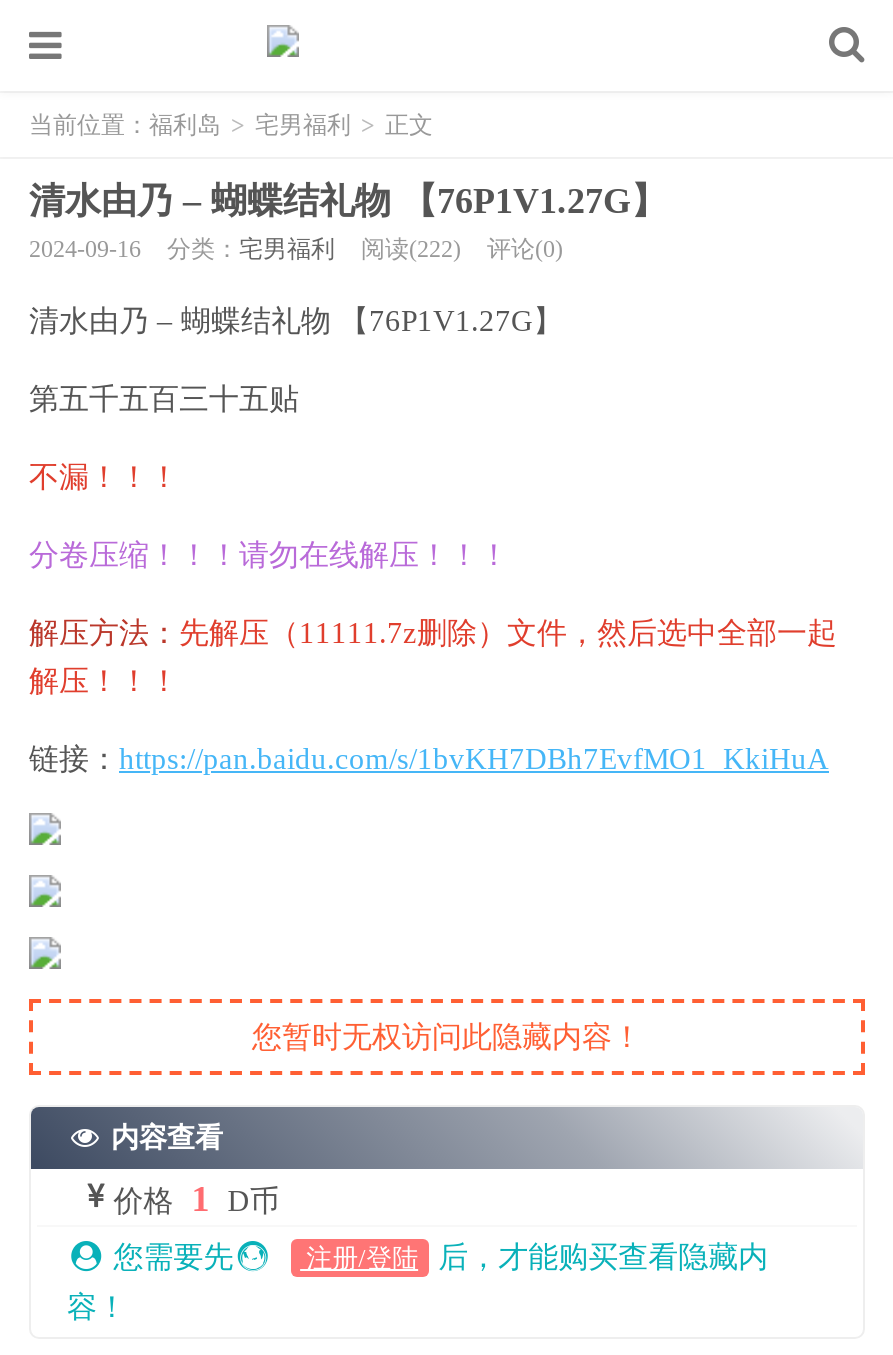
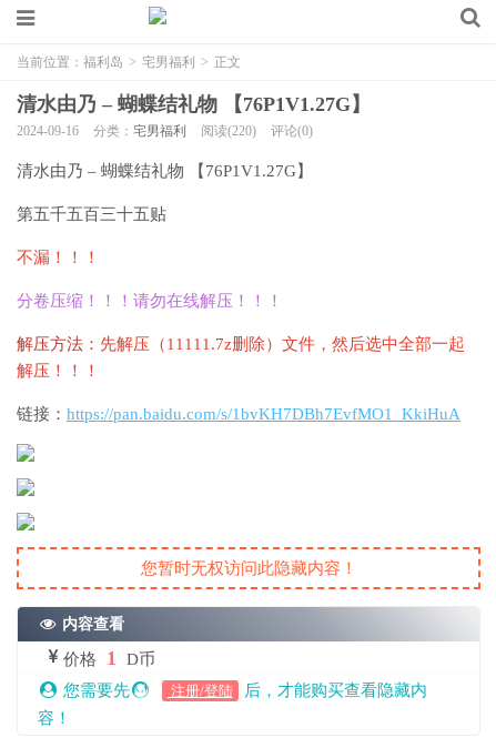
[29,235,563,263] 2024-09-16 分类：宅男福利 阅读(222) 评论(0) -> [17,123,313,139] 2024-09-16 分类：宅男福利 阅读(220) 评论(0)

